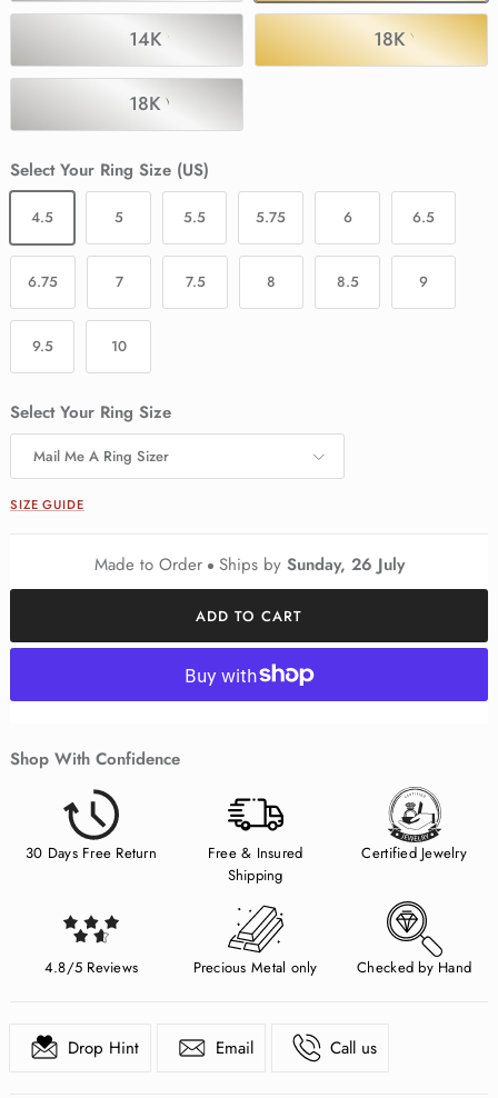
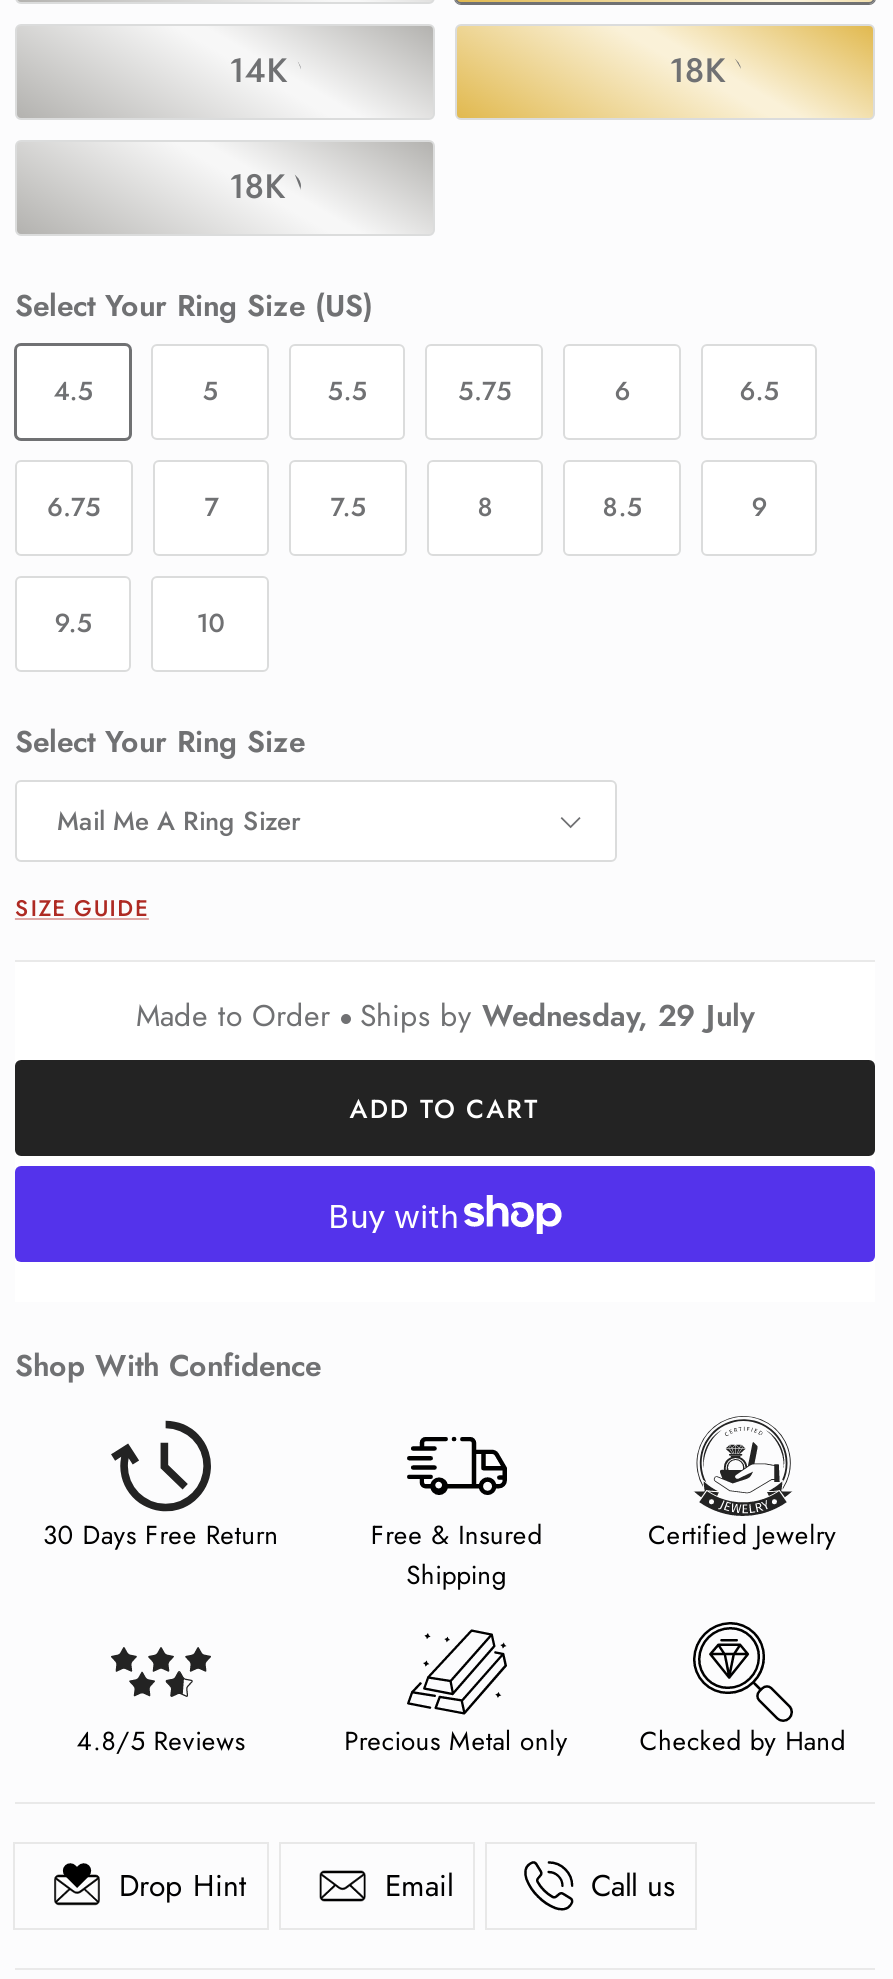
[94,553,404,577] Made to Order Ships by Sunday, 26 July -> [136,995,754,1039] Made to Order Ships by Wednesday, 29 July

